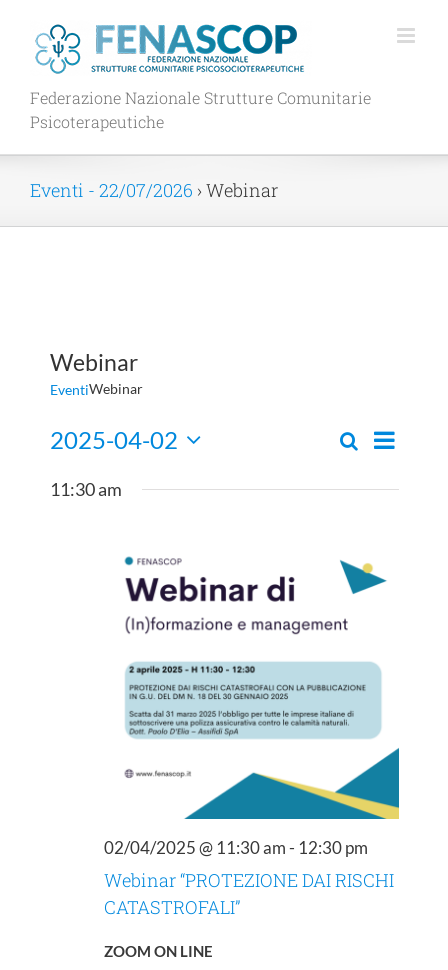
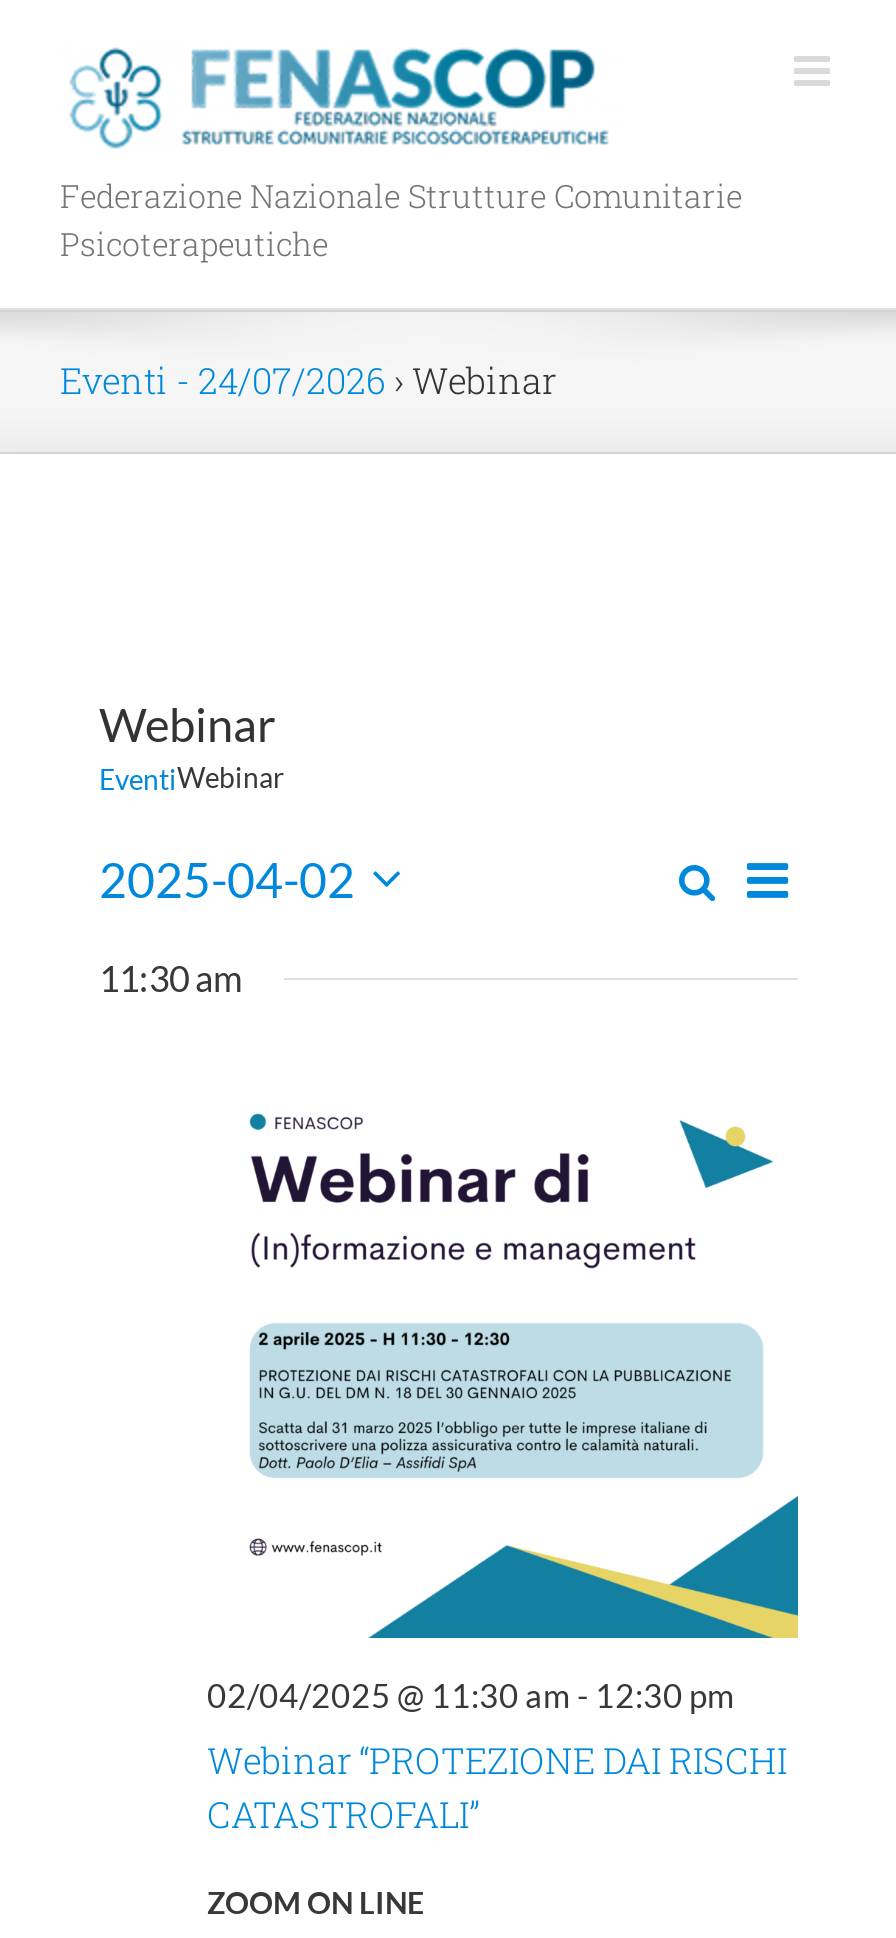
[30,178,278,202] Eventi - 22/07/2026 › Webinar -> [60,356,556,404] Eventi - 24/07/2026 › Webinar

